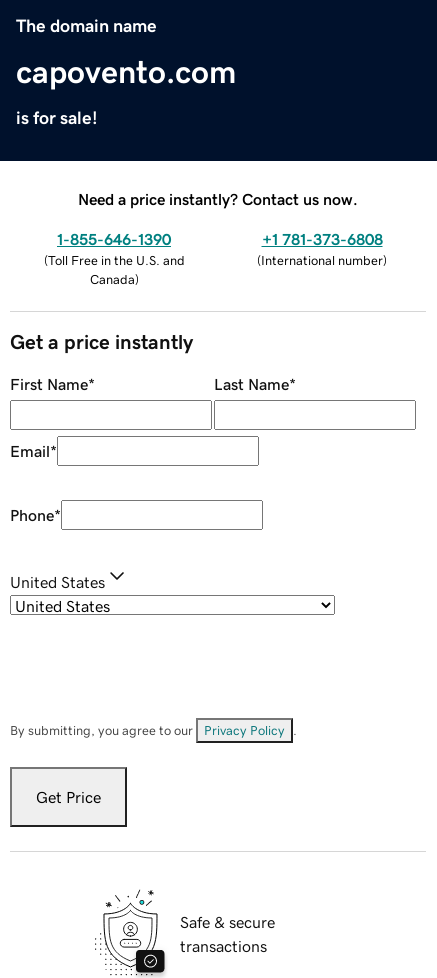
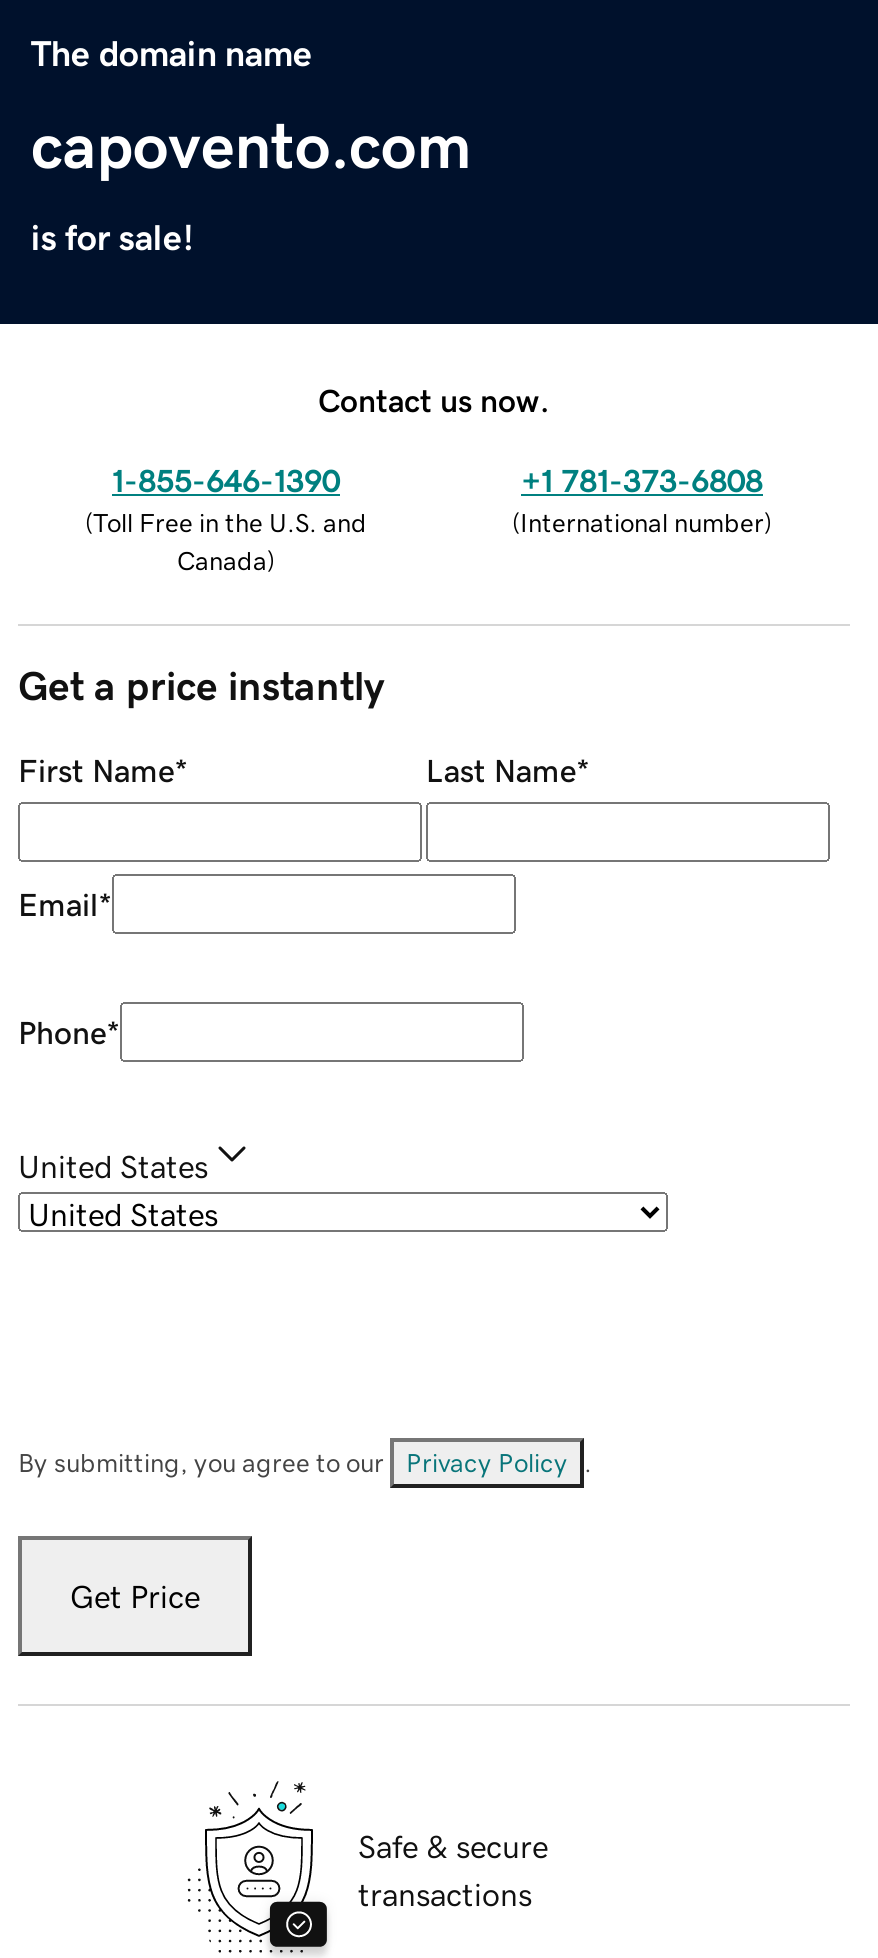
[78,191,358,207] Need a price instantly? Contact us now. -> [318,383,550,415] Contact us now.

